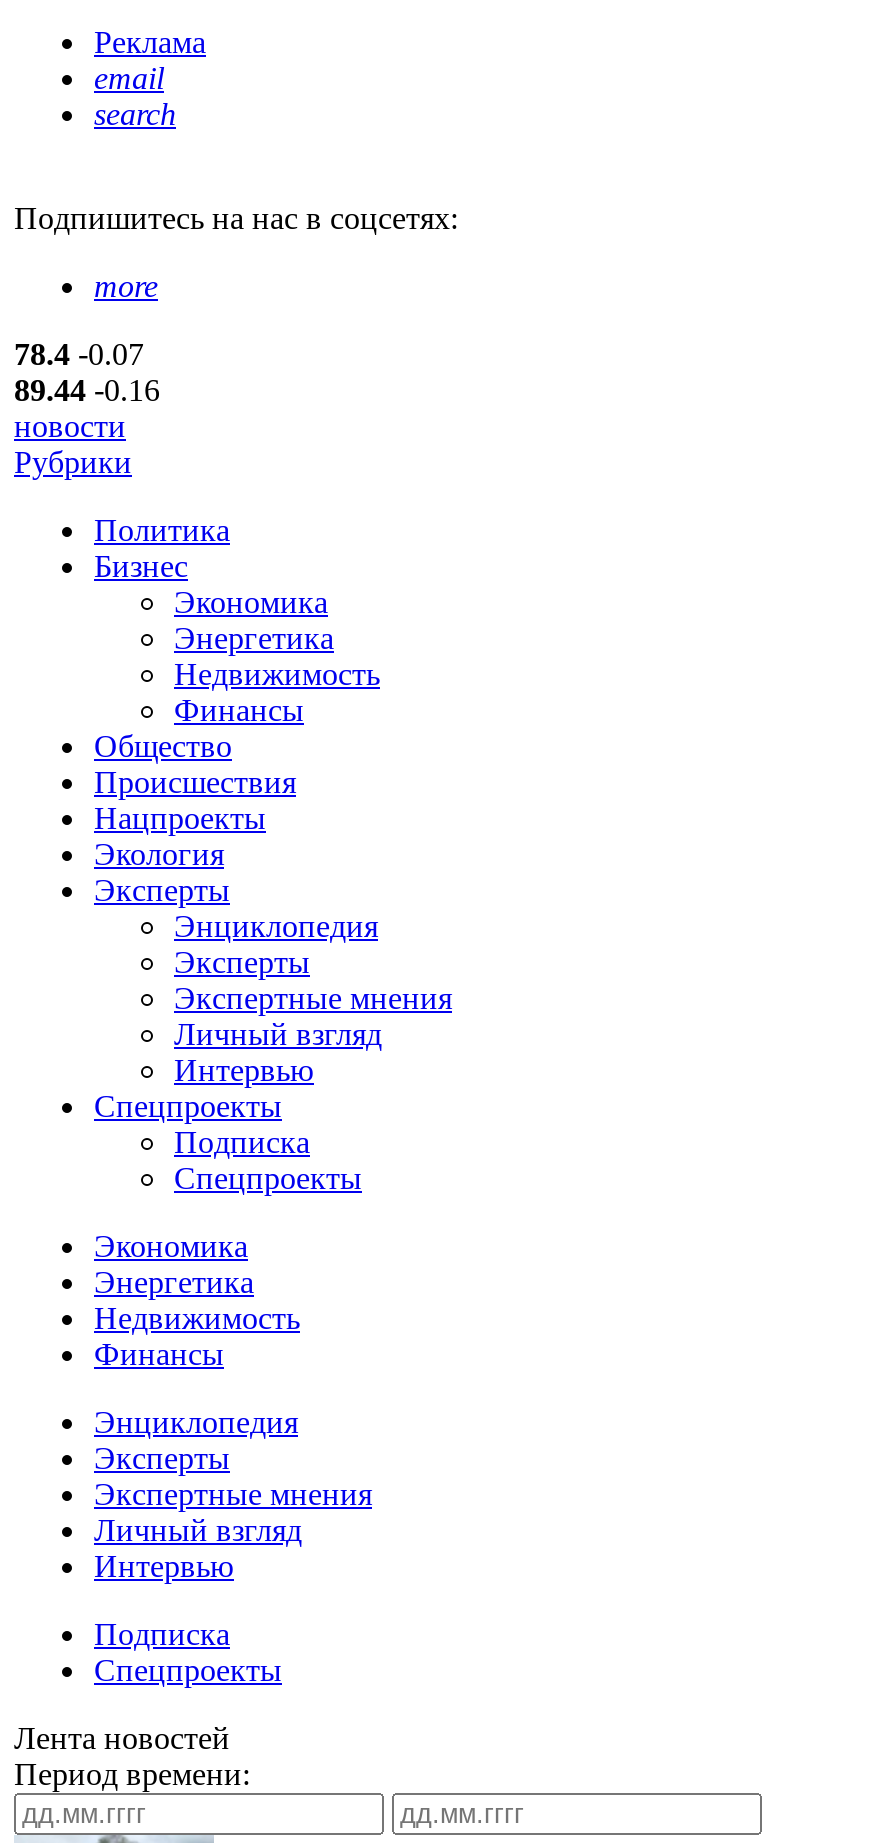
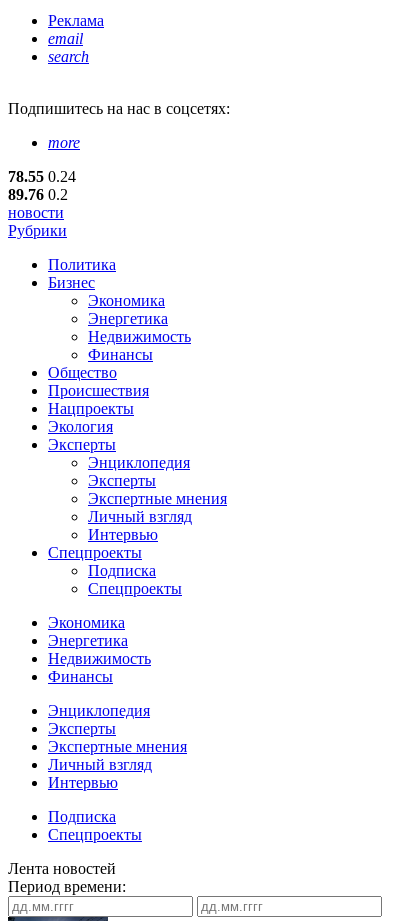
[14,337,144,371] 78.4 -0.07 -> [8,168,76,185] 78.55 0.24
[14,373,160,407] 89.44 -0.16 -> [8,186,68,203] 89.76 0.2

